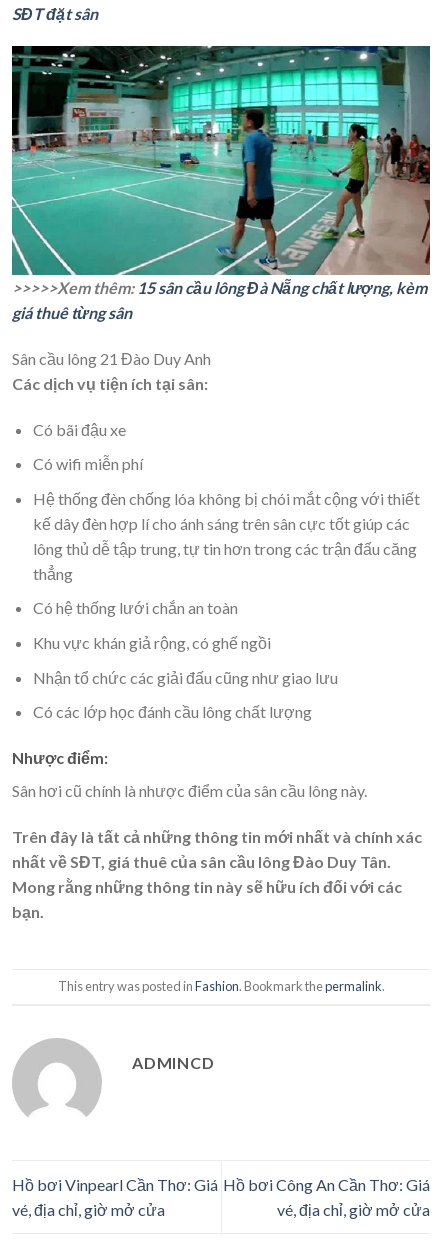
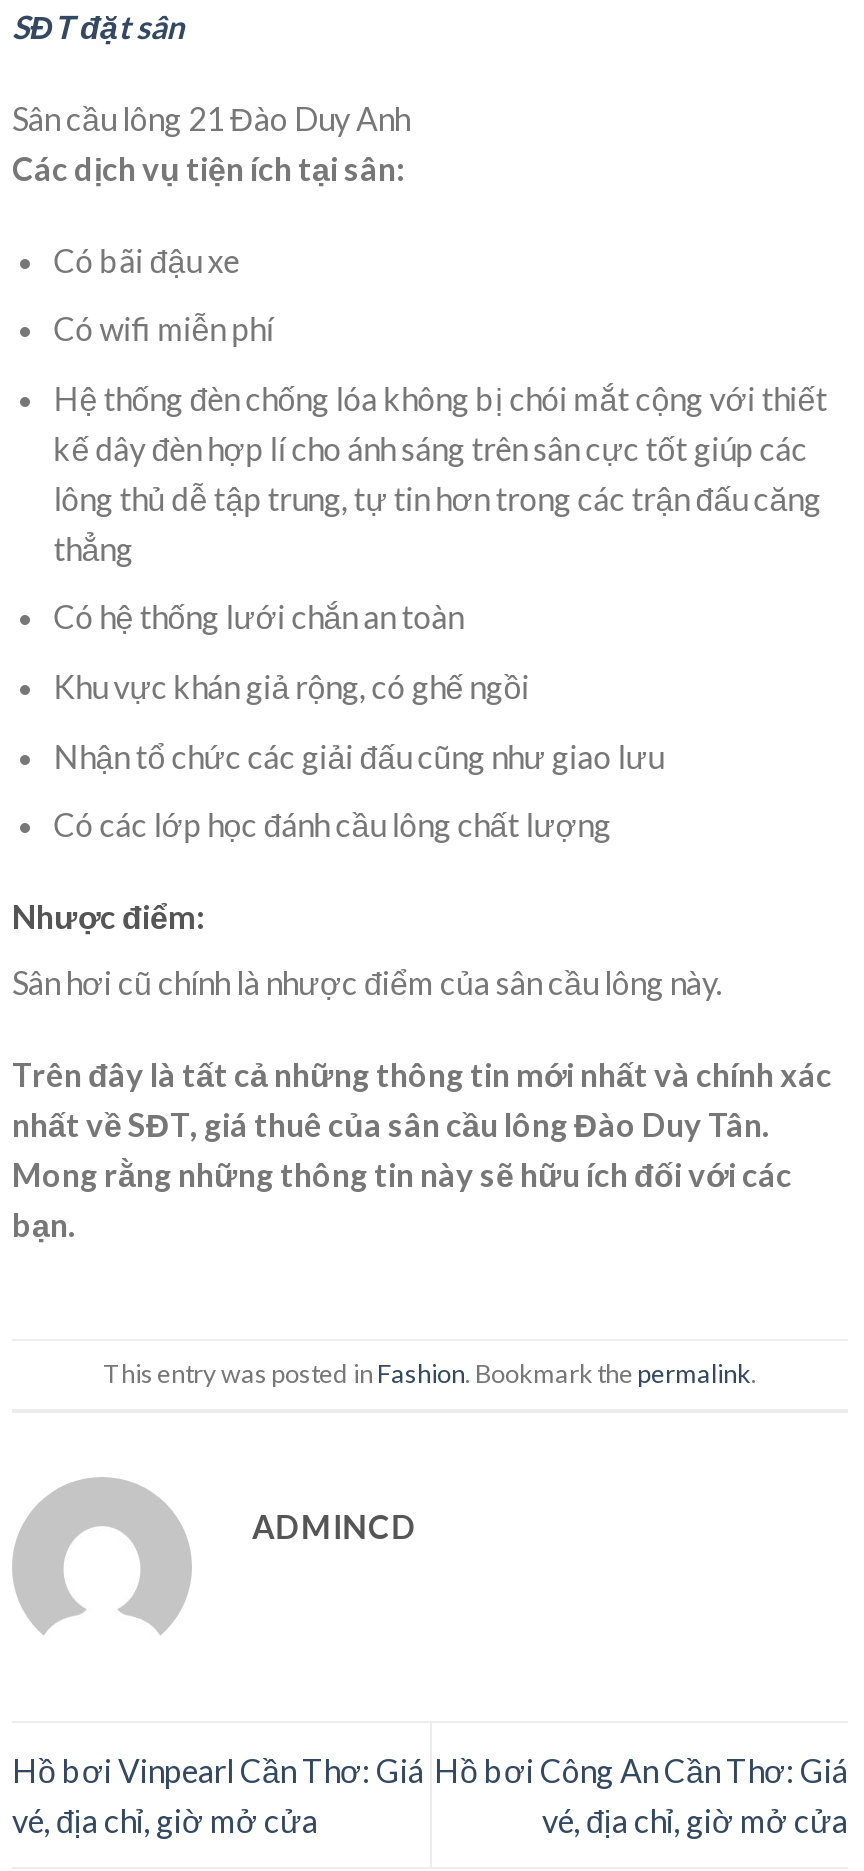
[11,45,431,322] [image] | >>>>>Xem thêm: 15 sân cầu lông Đà Nẵng chất lượng, kèm | giá thuê từng sân -> none

